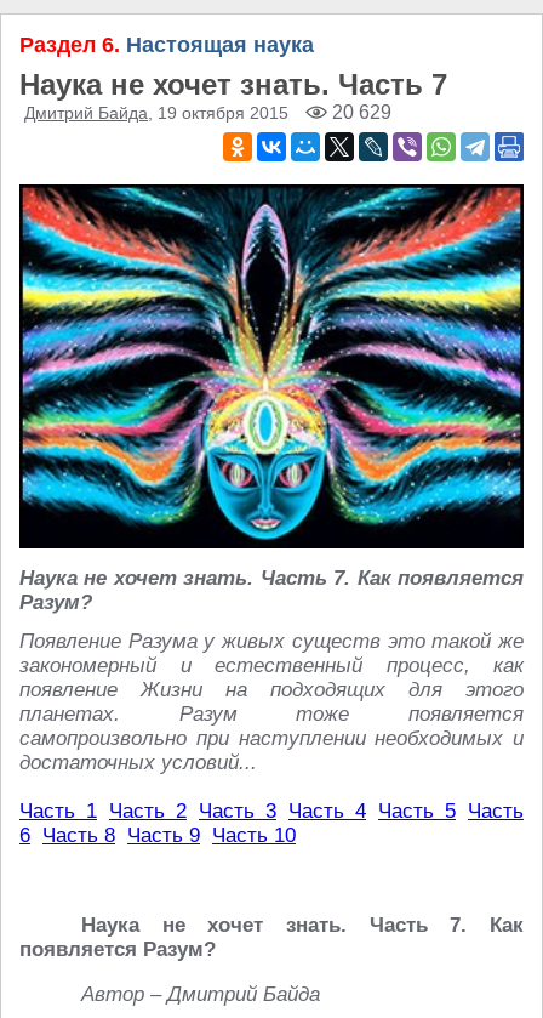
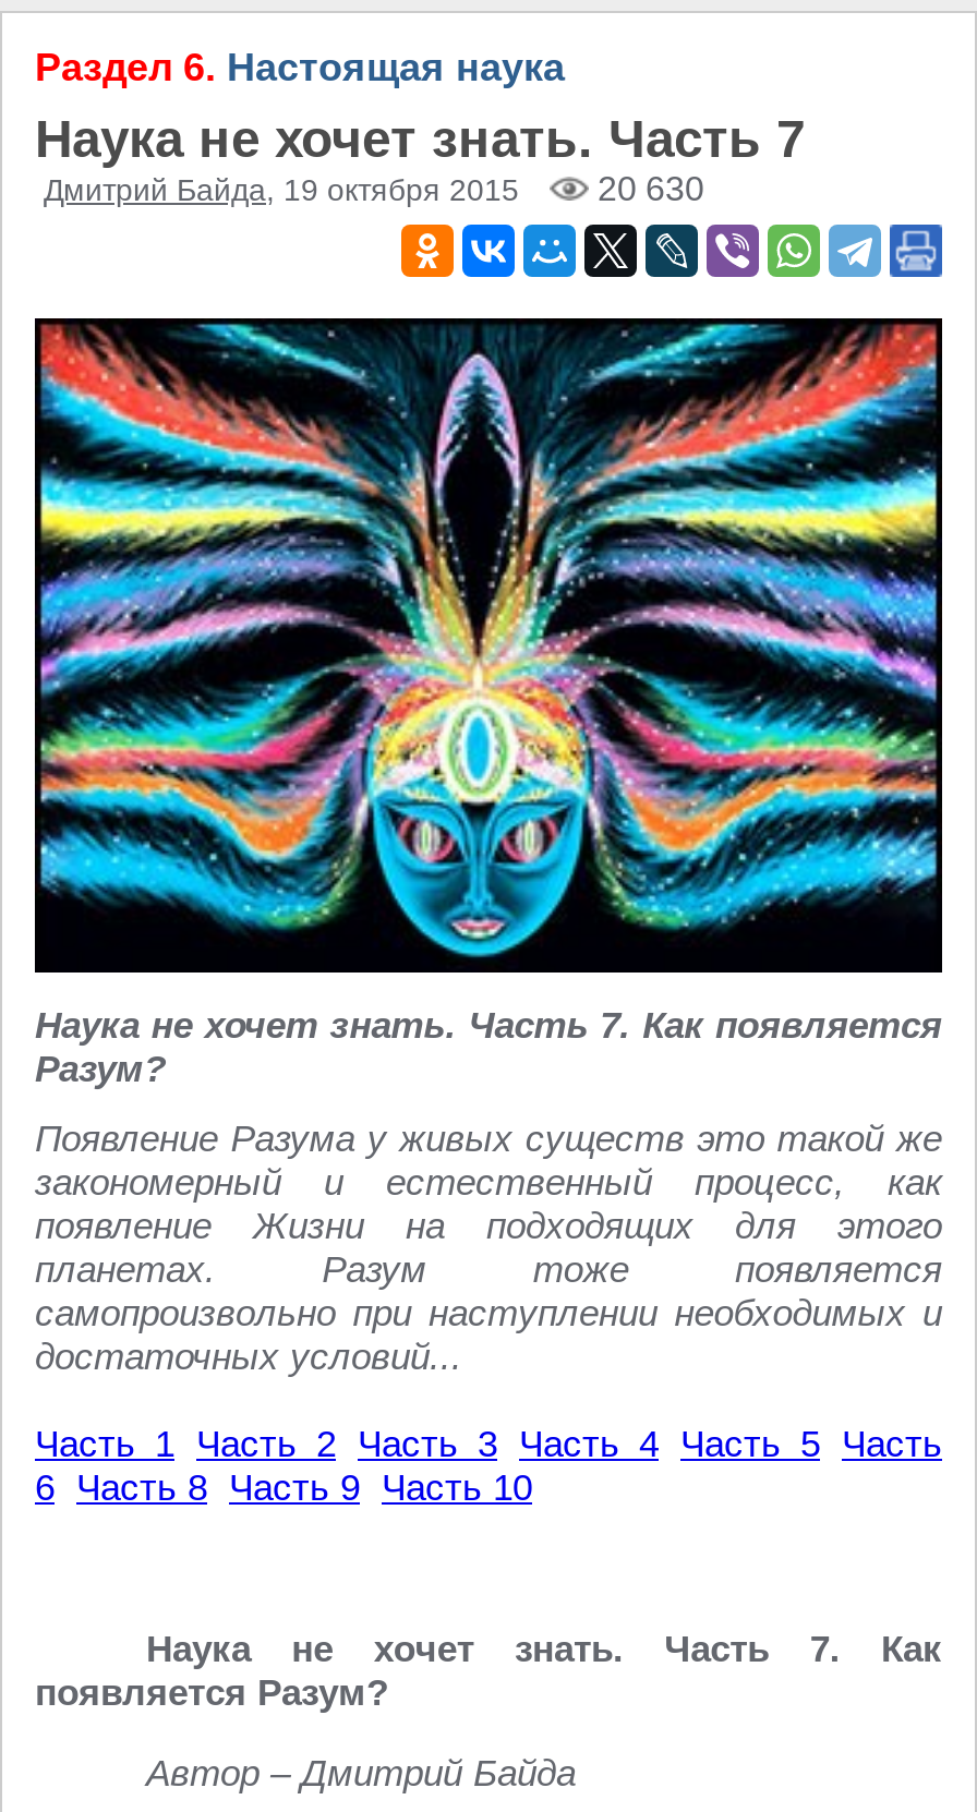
[24,102,391,123] Дмитрий Байда, 19 октября 2015 20 629 -> [44,170,704,207] Дмитрий Байда, 19 октября 2015 20 630

